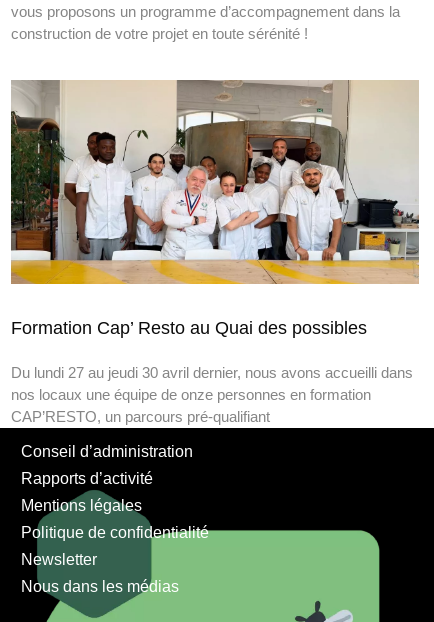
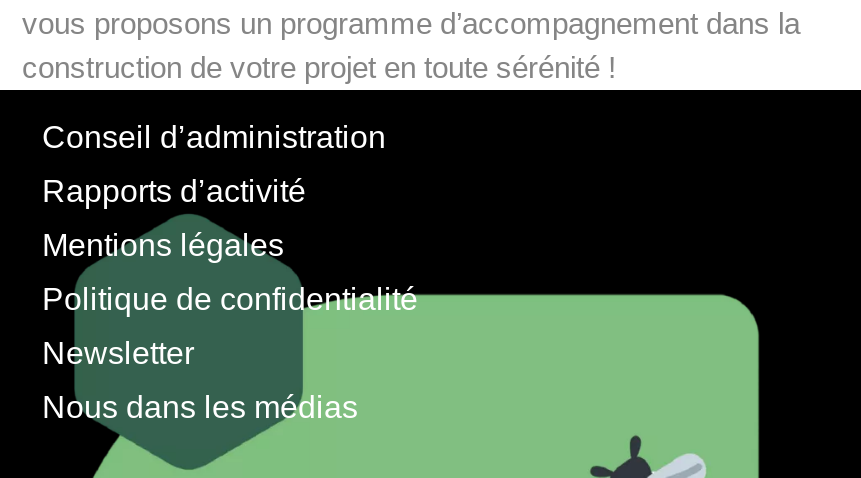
[10,79,420,425] [image] | Formation Cap’ Resto au Quai des possibles | Du lundi 27 au jeudi 30 avril dernier, nous avons accueilli dans | nos locaux une équipe de onze personnes en formation | CAP’RESTO, un parcours pré-qualifiant -> none

